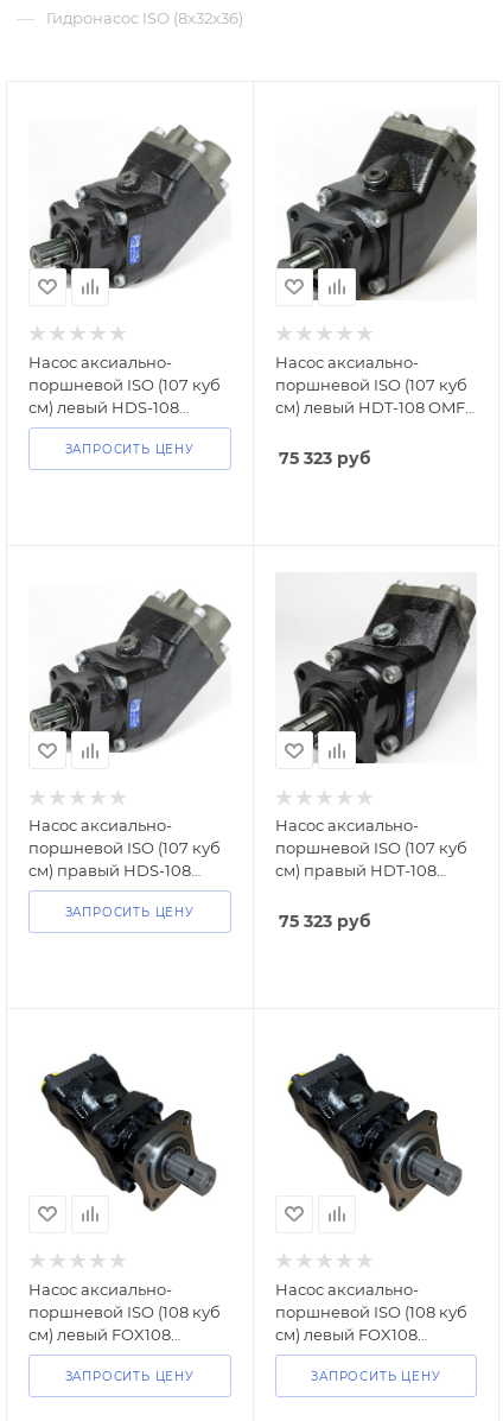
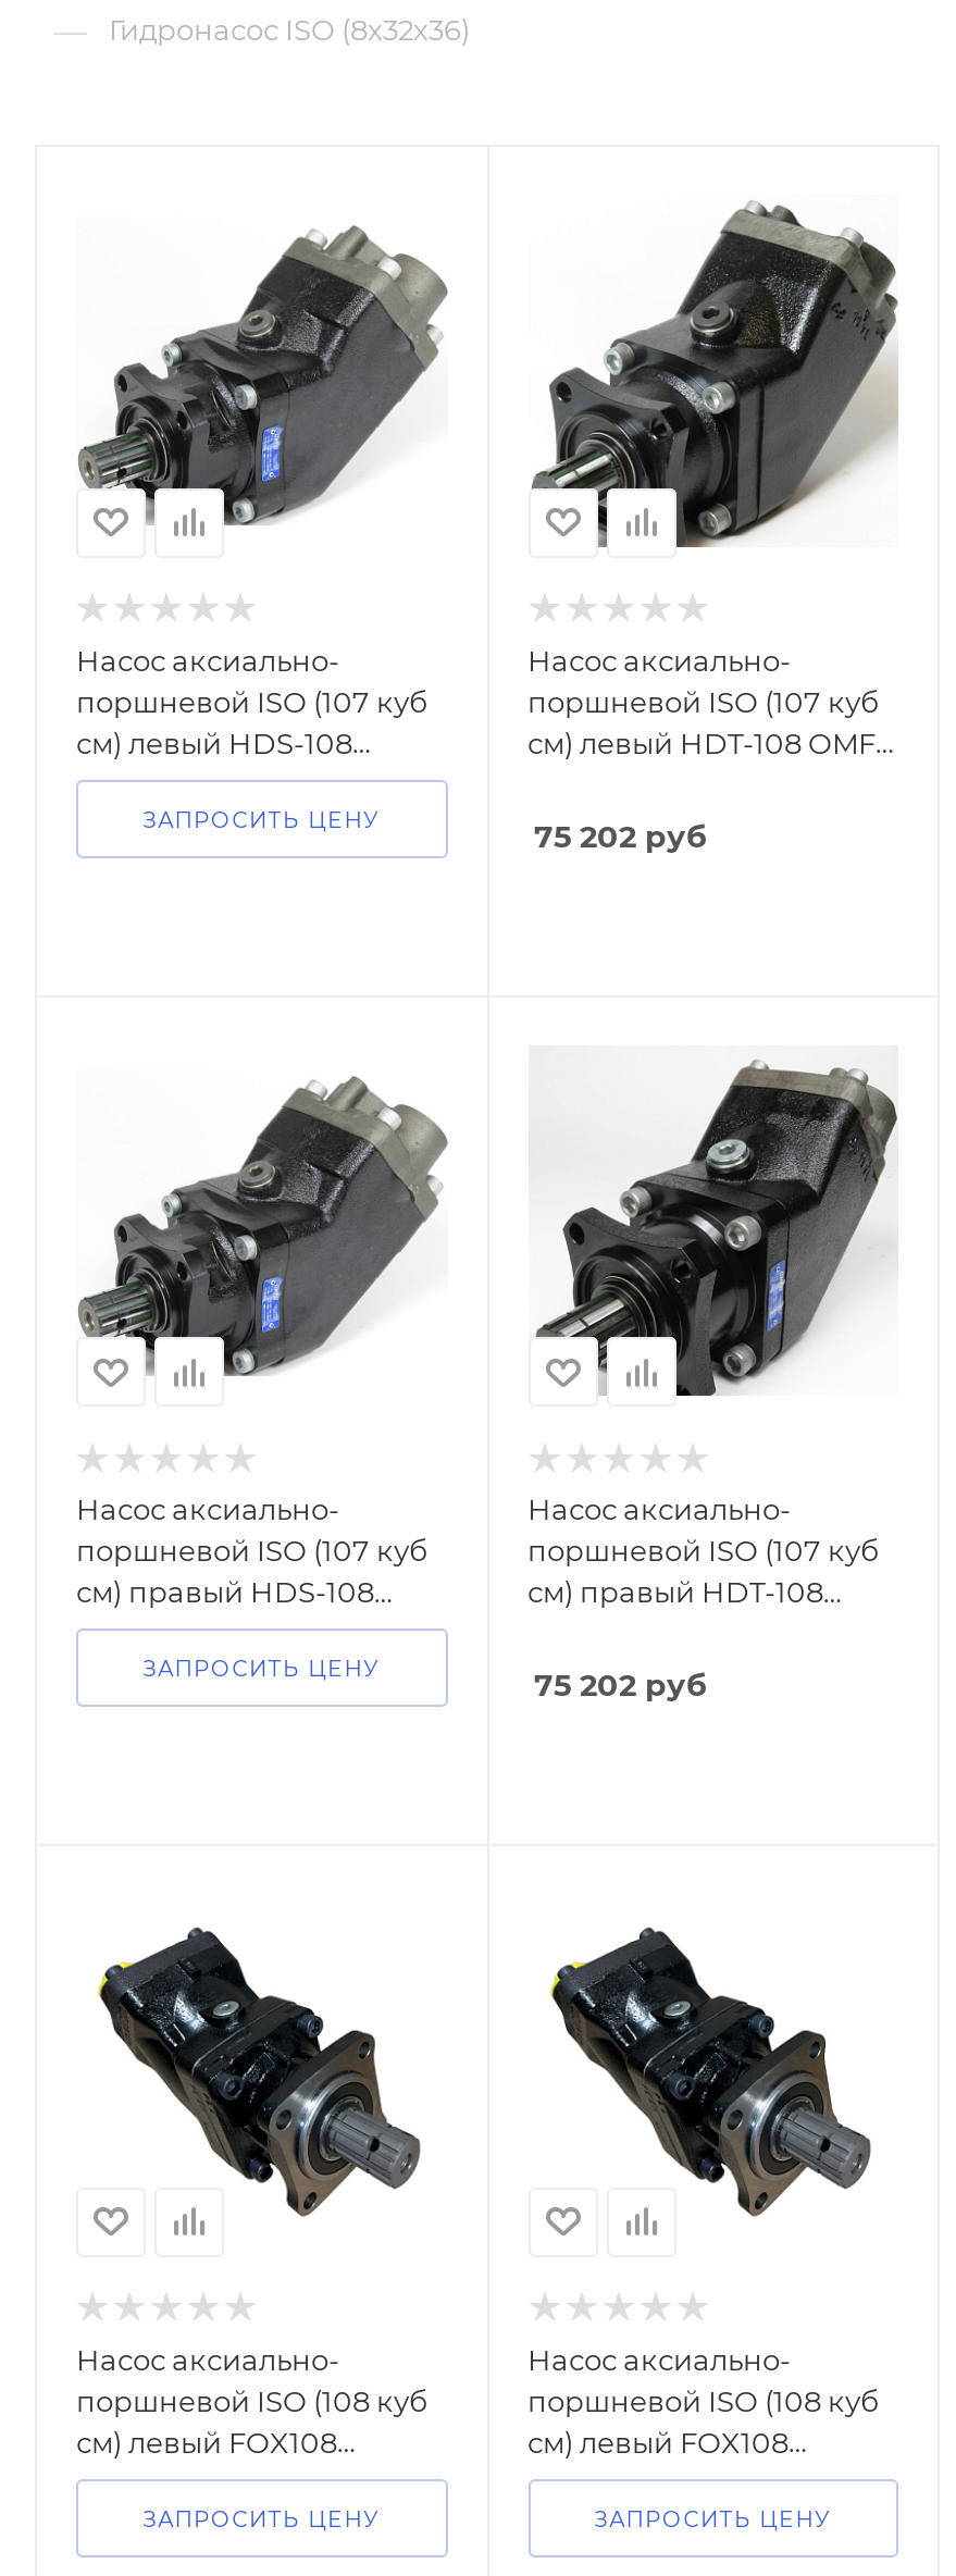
[278,447,370,468] 75 323 руб -> [534,816,706,855] 75 202 руб
[278,911,370,932] 75 323 руб -> [534,1665,706,1705] 75 202 руб

